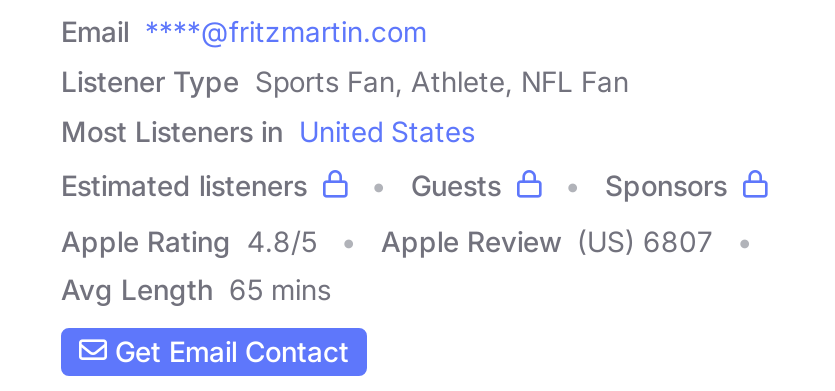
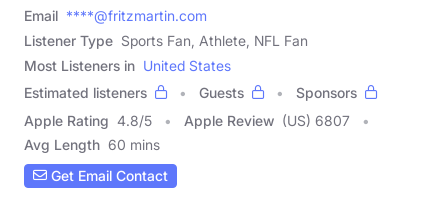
[61,272,331,306] Avg Length 65 mins -> [24,136,160,153] Avg Length 60 mins

